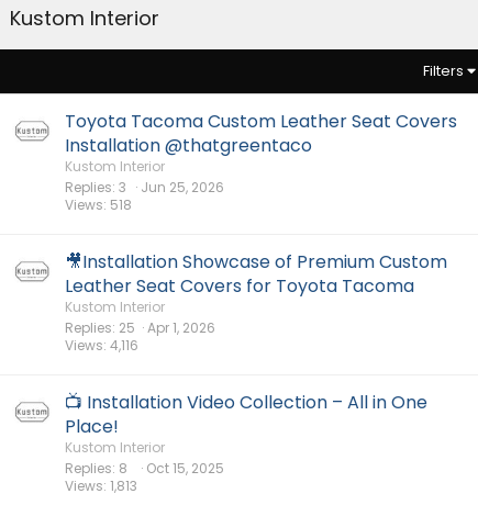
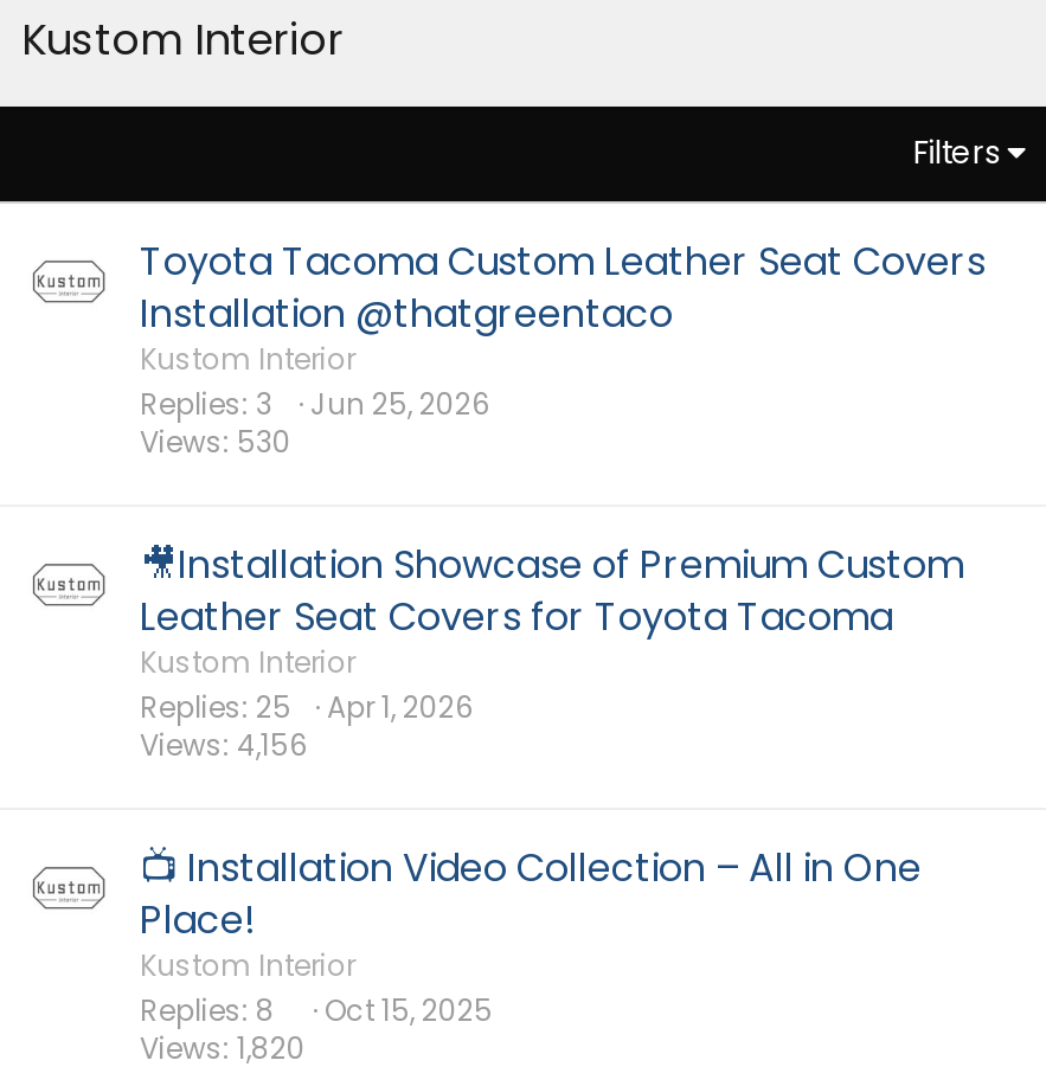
[65,195,132,214] Views 518 -> [140,422,291,462] Views 530
[65,336,138,355] Views 4,116 -> [140,725,308,765] Views 4,156
[65,476,137,495] Views 1,813 -> [140,1028,306,1068] Views 1,820

